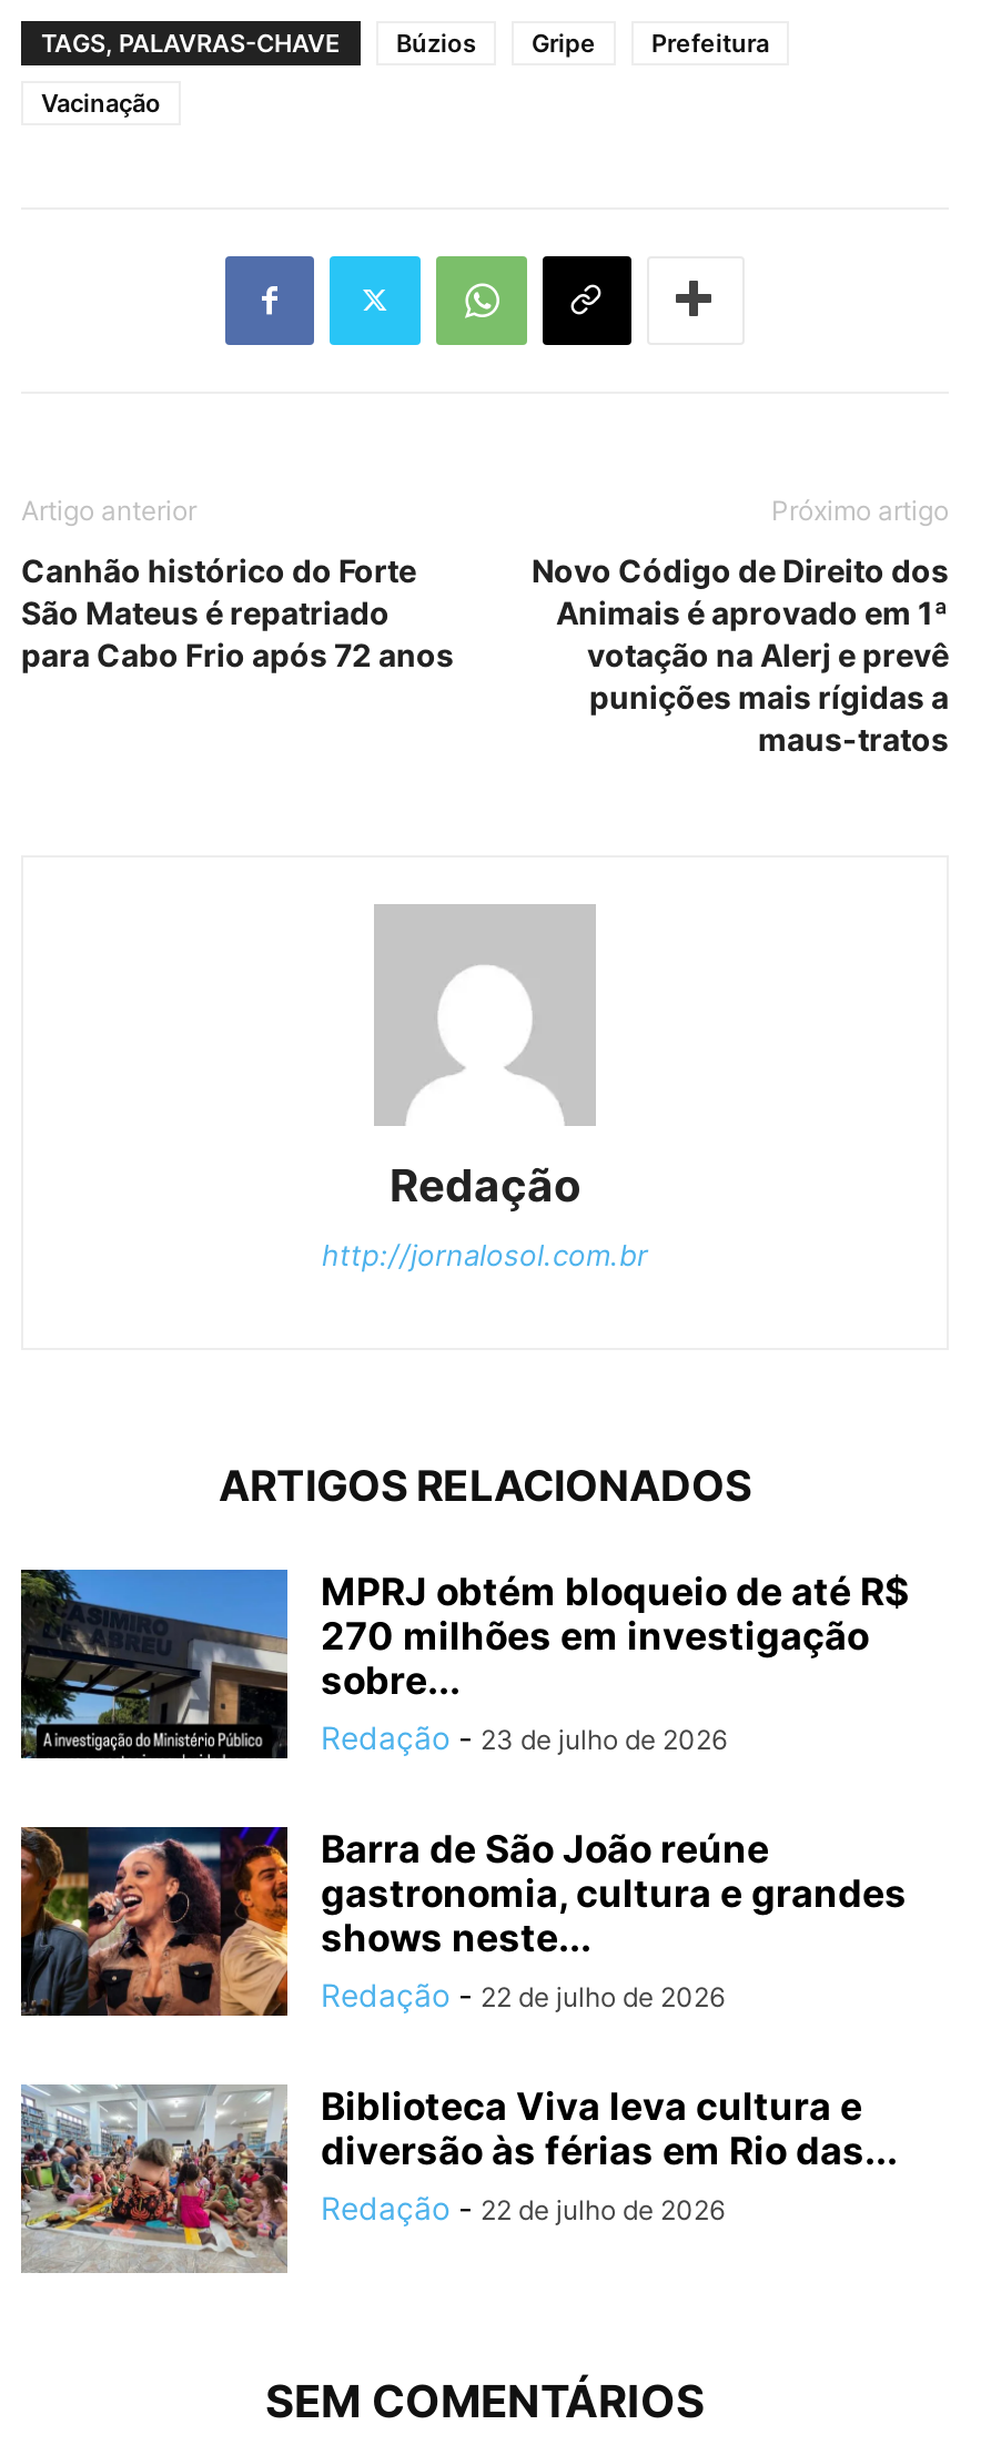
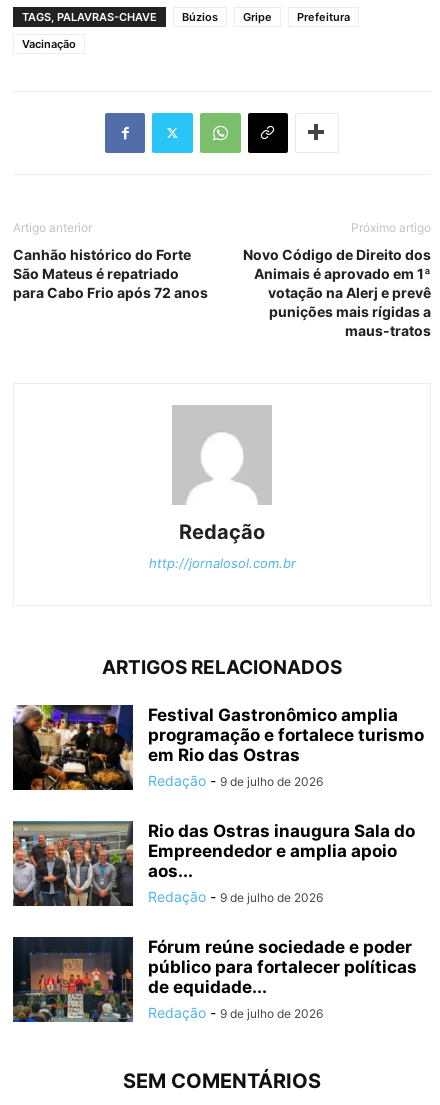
[19,1569,909,1762] [image] | MPRJ obtém bloqueio de até R$ | 270 milhões em investigação | sobre... | Redação - 23 de julho de 2026 -> [12,704,424,791] [image] | Festival Gastronômico amplia | programação e fortalece turismo | em Rio das Ostras | Redação - 9 de julho de 2026
[19,1824,907,2019] [image] | Barra de São João reúne | gastronomia, cultura e grandes | shows neste... | Redação - 22 de julho de 2026 -> [12,820,415,907] [image] | Rio das Ostras inaugura Sala do | Empreendedor e amplia apoio | aos... | Redação - 9 de julho de 2026
[19,2083,898,2274] [image] | Biblioteca Viva leva cultura e | diversão às férias em Rio das... | Redação - 22 de julho de 2026 -> [13,936,417,1023] [image] | Fórum reúne sociedade e poder | público para fortalecer políticas | de equidade... | Redação - 9 de julho de 2026

